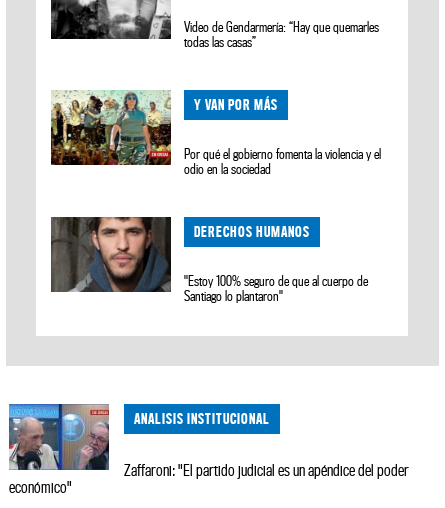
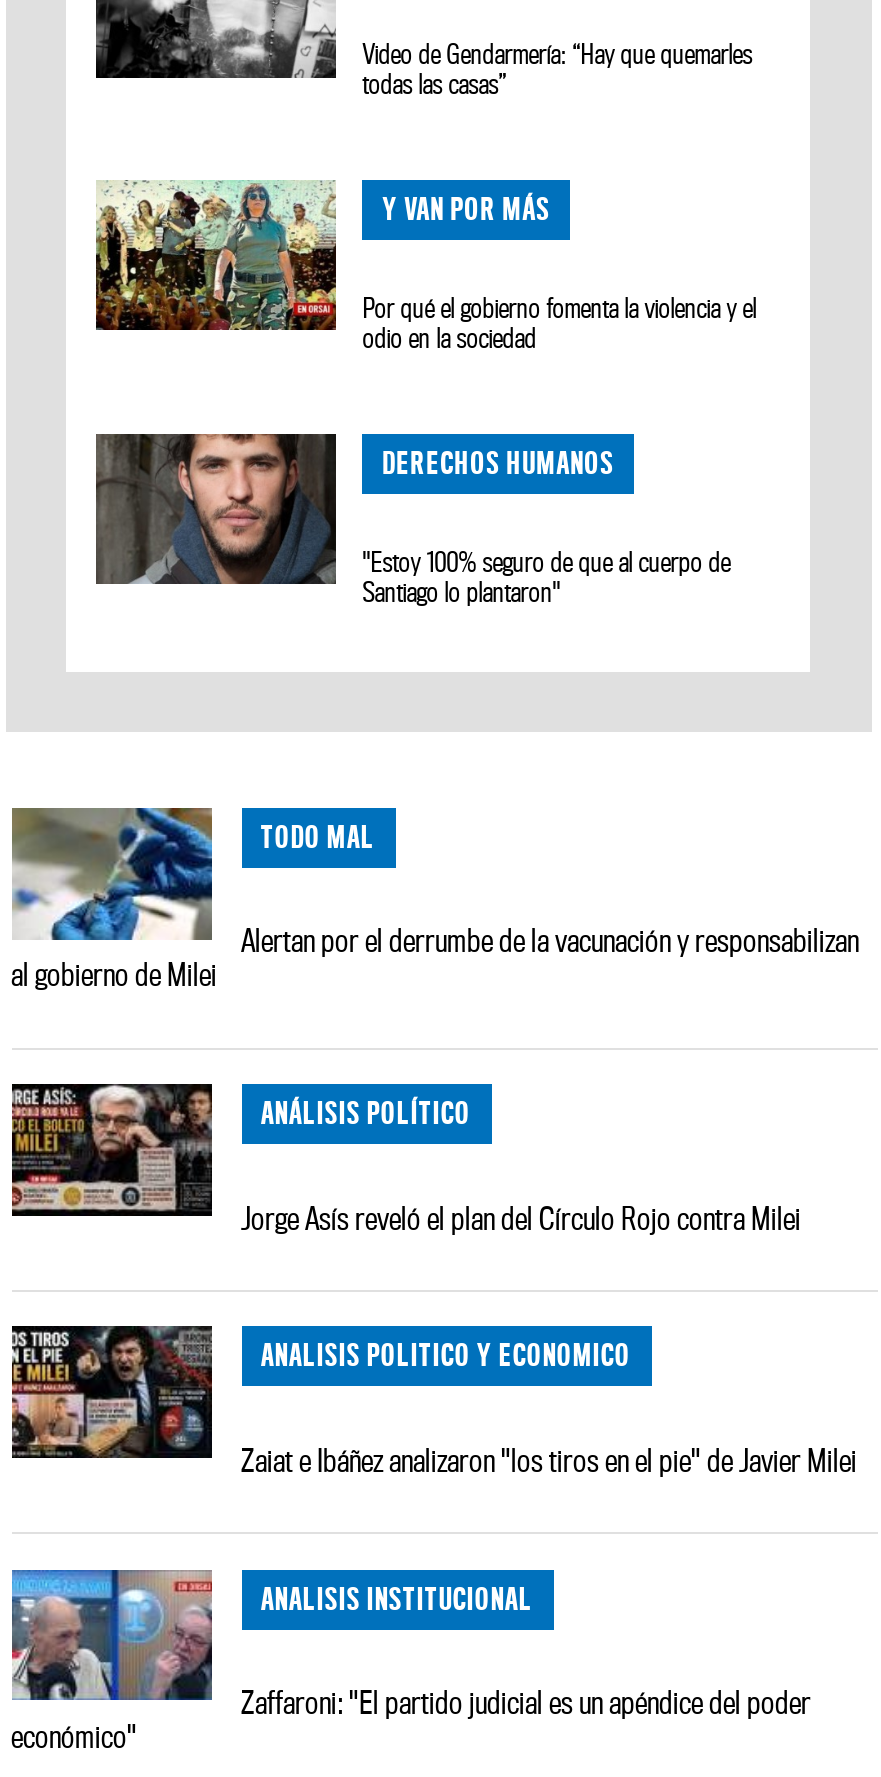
none -> [10,1082,801,1235] [image] | ANÁLISIS POLÍTICO | Jorge Asís reveló el plan del Círculo Rojo contra Milei
none -> [10,1324,857,1478] [image] | ANALISIS POLITICO Y ECONOMICO | Zaiat e Ibáñez analizaron "los tiros en el pie" de Javier Milei
none -> [11,806,859,993] [image] | TODO MAL | Alertan por el derrumbe de la vacunación y responsabilizan | al gobierno de Milei

